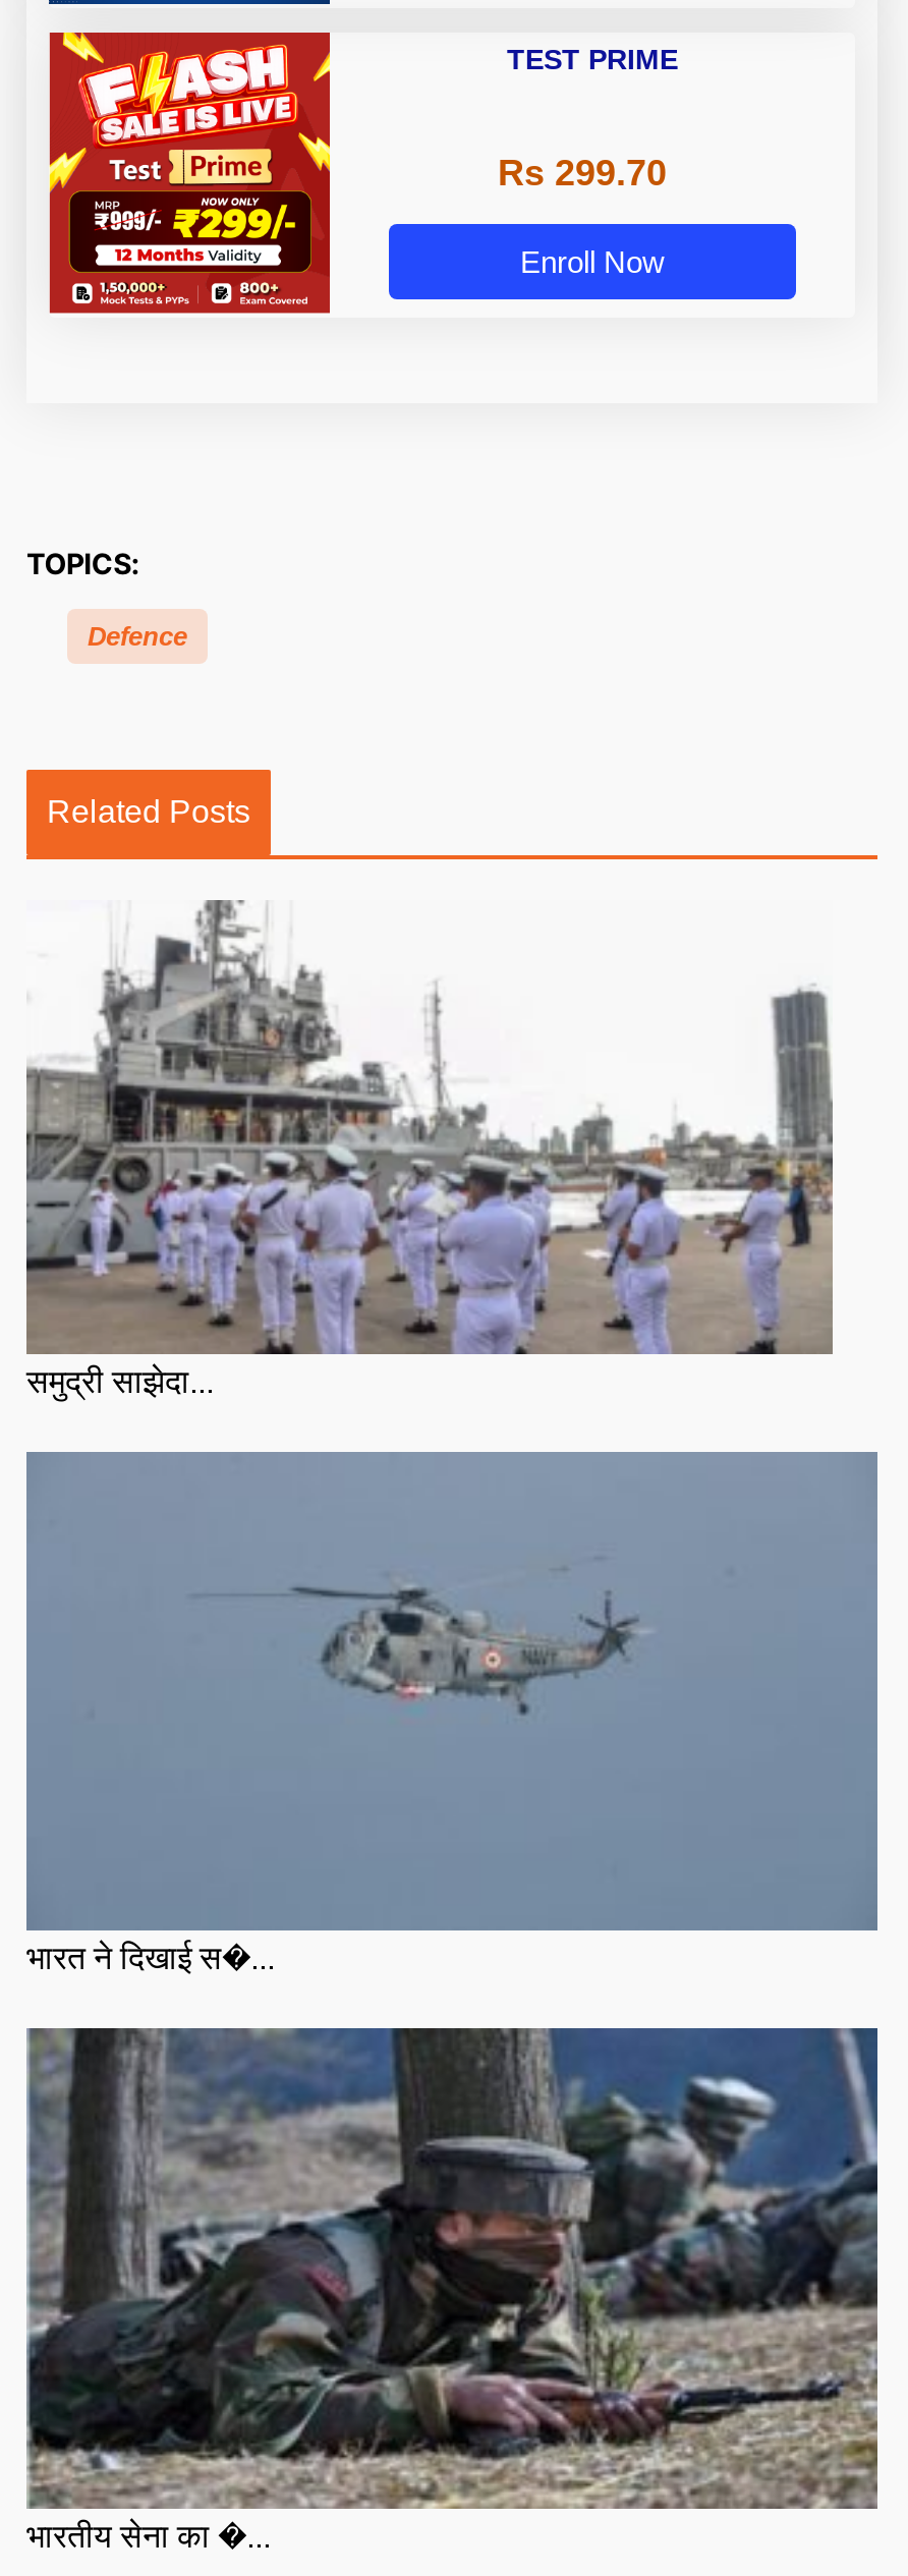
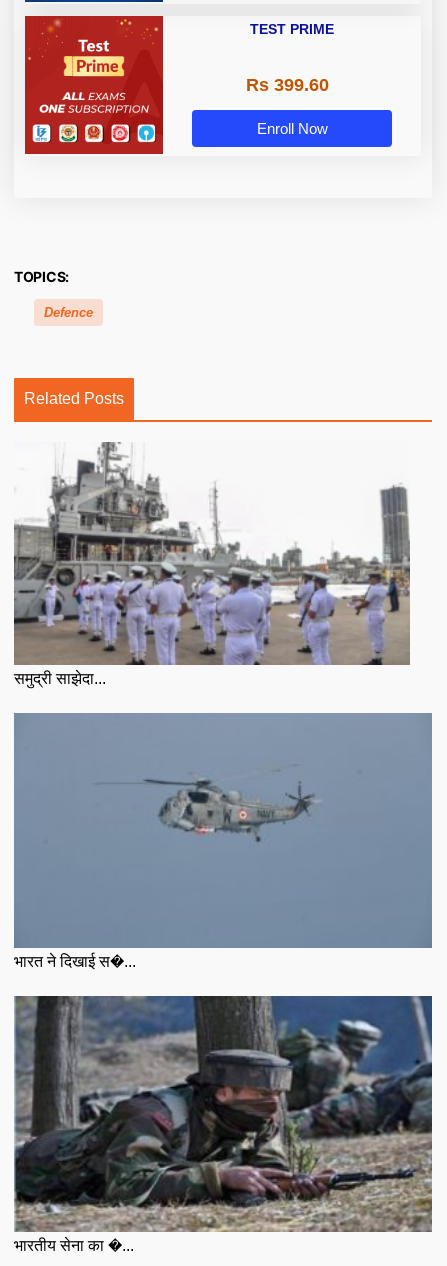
[47,31,332,310] [image] -> [24,15,164,150] [image]
[498,153,667,194] Rs 299.70 -> [245,75,328,95] Rs 399.60

